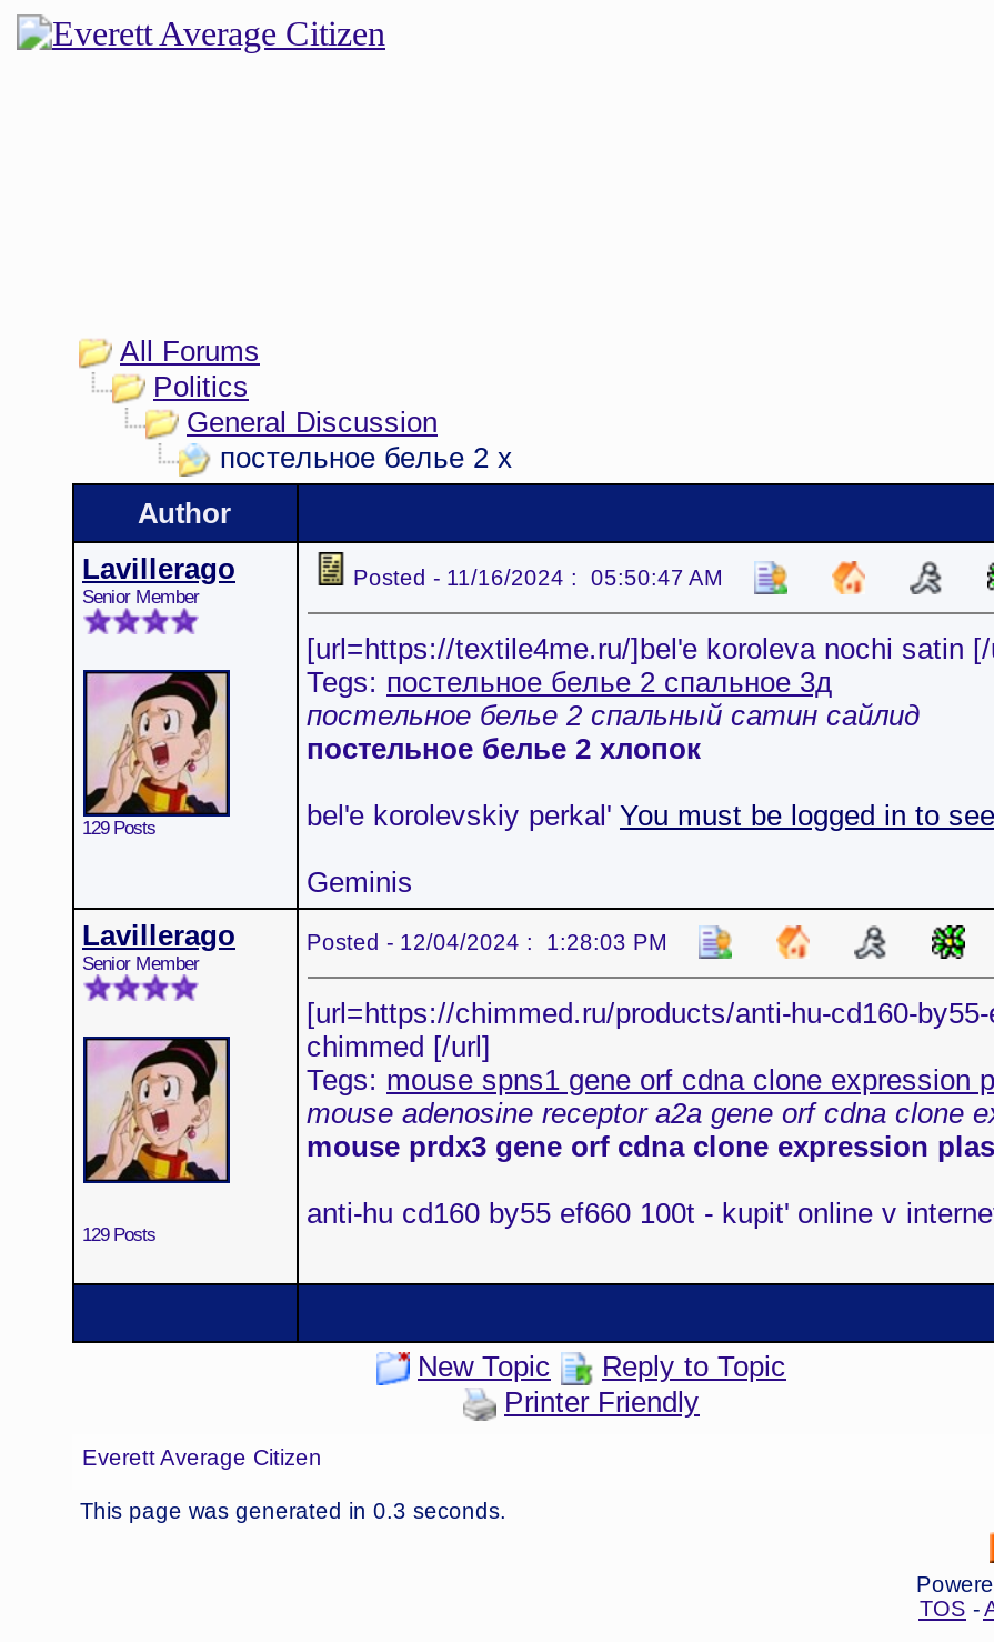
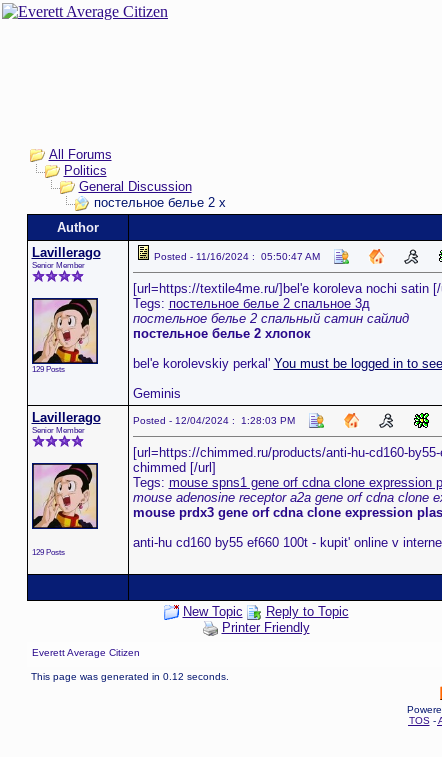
[80,1499,506,1523] This page was generated in 0.3 seconds. -> [30,671,228,682] This page was generated in 0.12 seconds.

